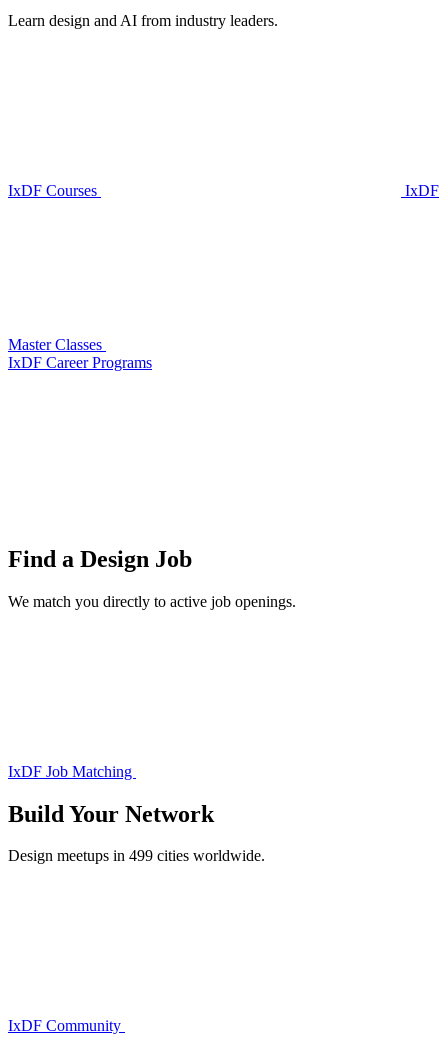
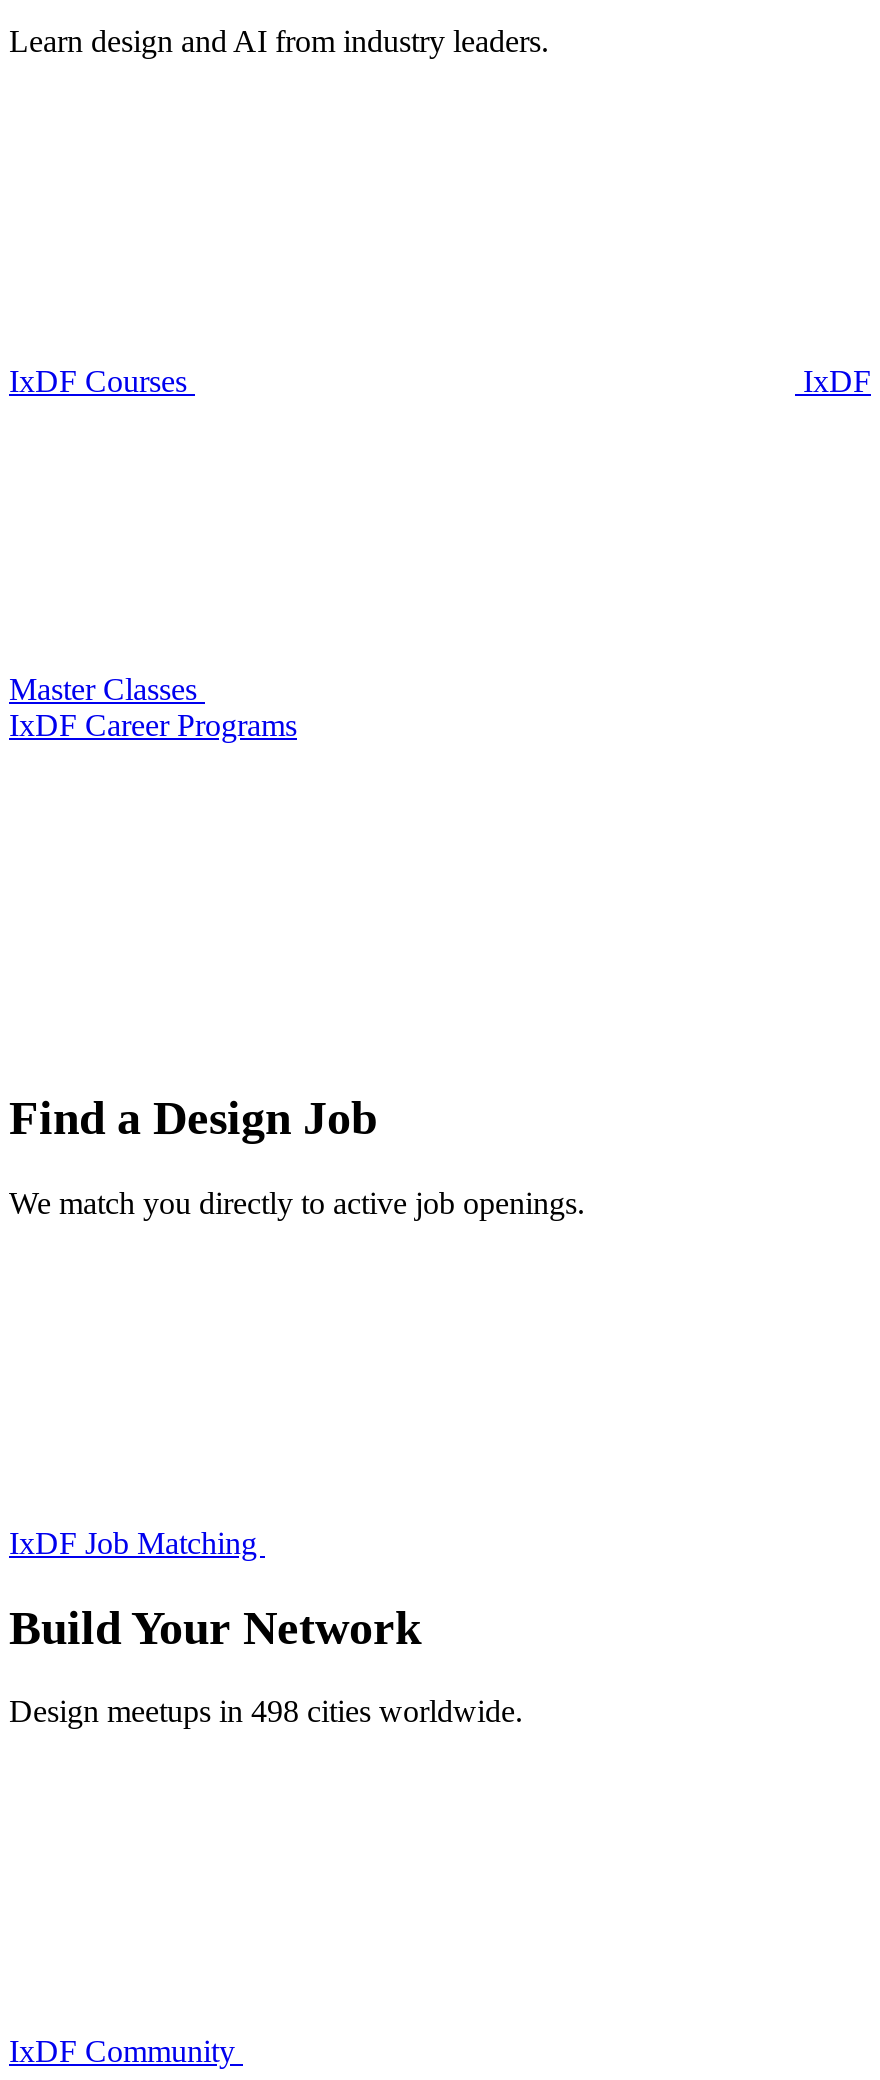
[8,847,265,864] Design meetups in 499 cities worldwide. -> [9,1695,523,1729] Design meetups in 498 cities worldwide.

